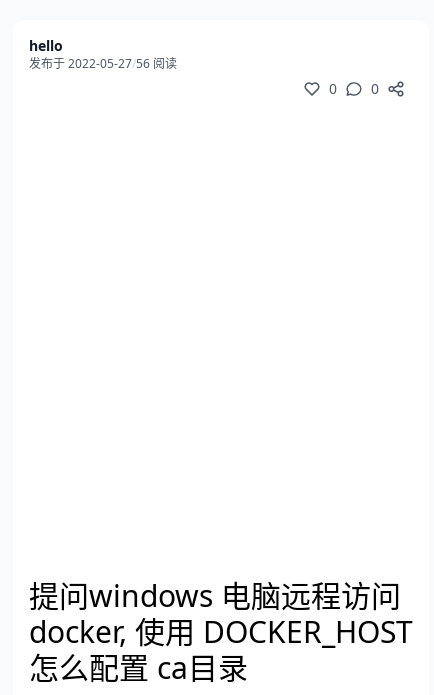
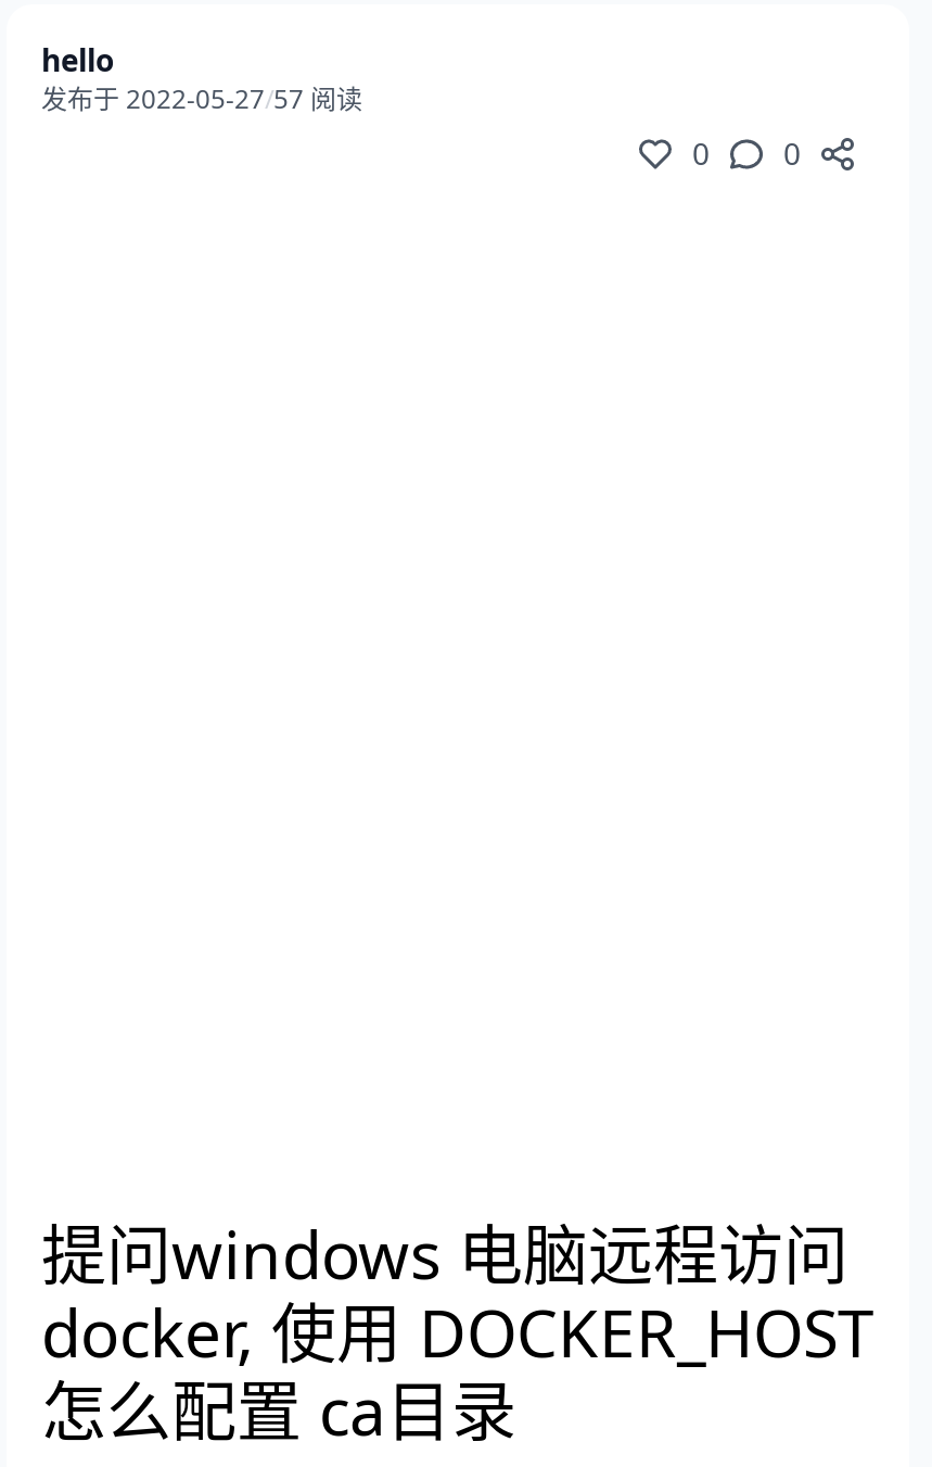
[29,55,177,72] 发布于 2022-05-27 / 56 阅读 -> [41,80,362,117] 发布于 2022-05-27 / 57 阅读

